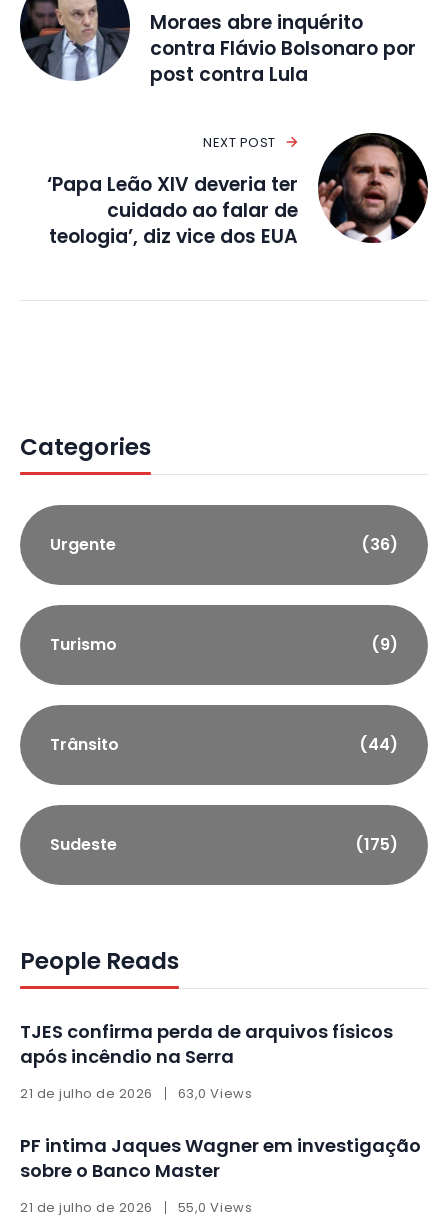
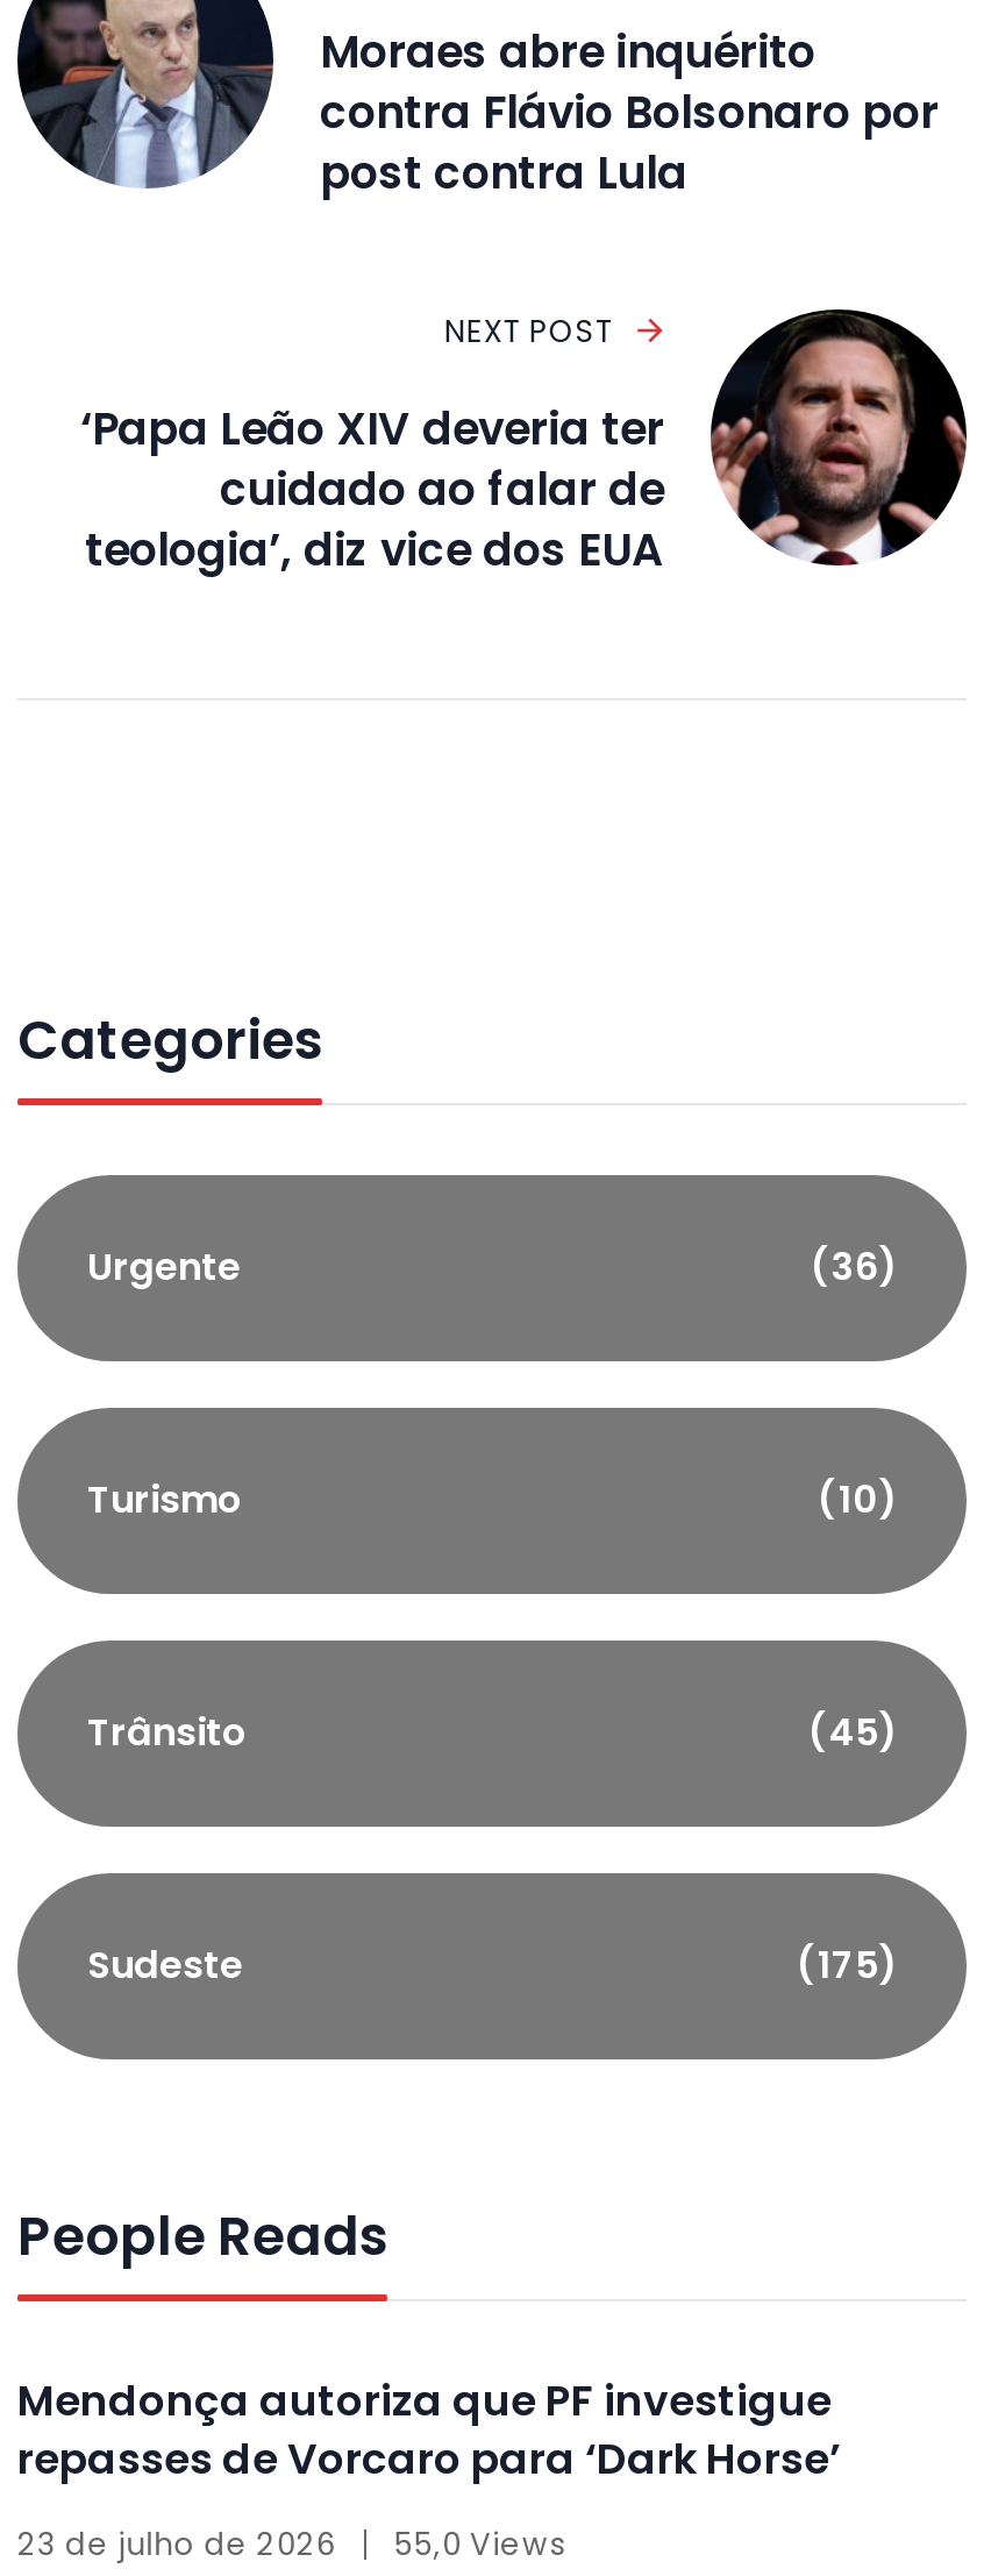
[371,633,398,656] (9) -> [818,1473,897,1526] (10)
[359,733,398,756] (44) -> [808,1705,897,1759] (45)
[20,1019,421,1217] TJES confirma perda de arquivos físicos | após incêndio na Serra | 21 de julho de 2026 | 63,0 Views | PF intima Jaques Wagner em investigação | sobre o Banco Master | 21 de julho de 2026 -> [17,2371,841,2566] Mendonça autoriza que PF investigue | repasses de Vorcaro para ‘Dark Horse’ | 23 de julho de 2026

